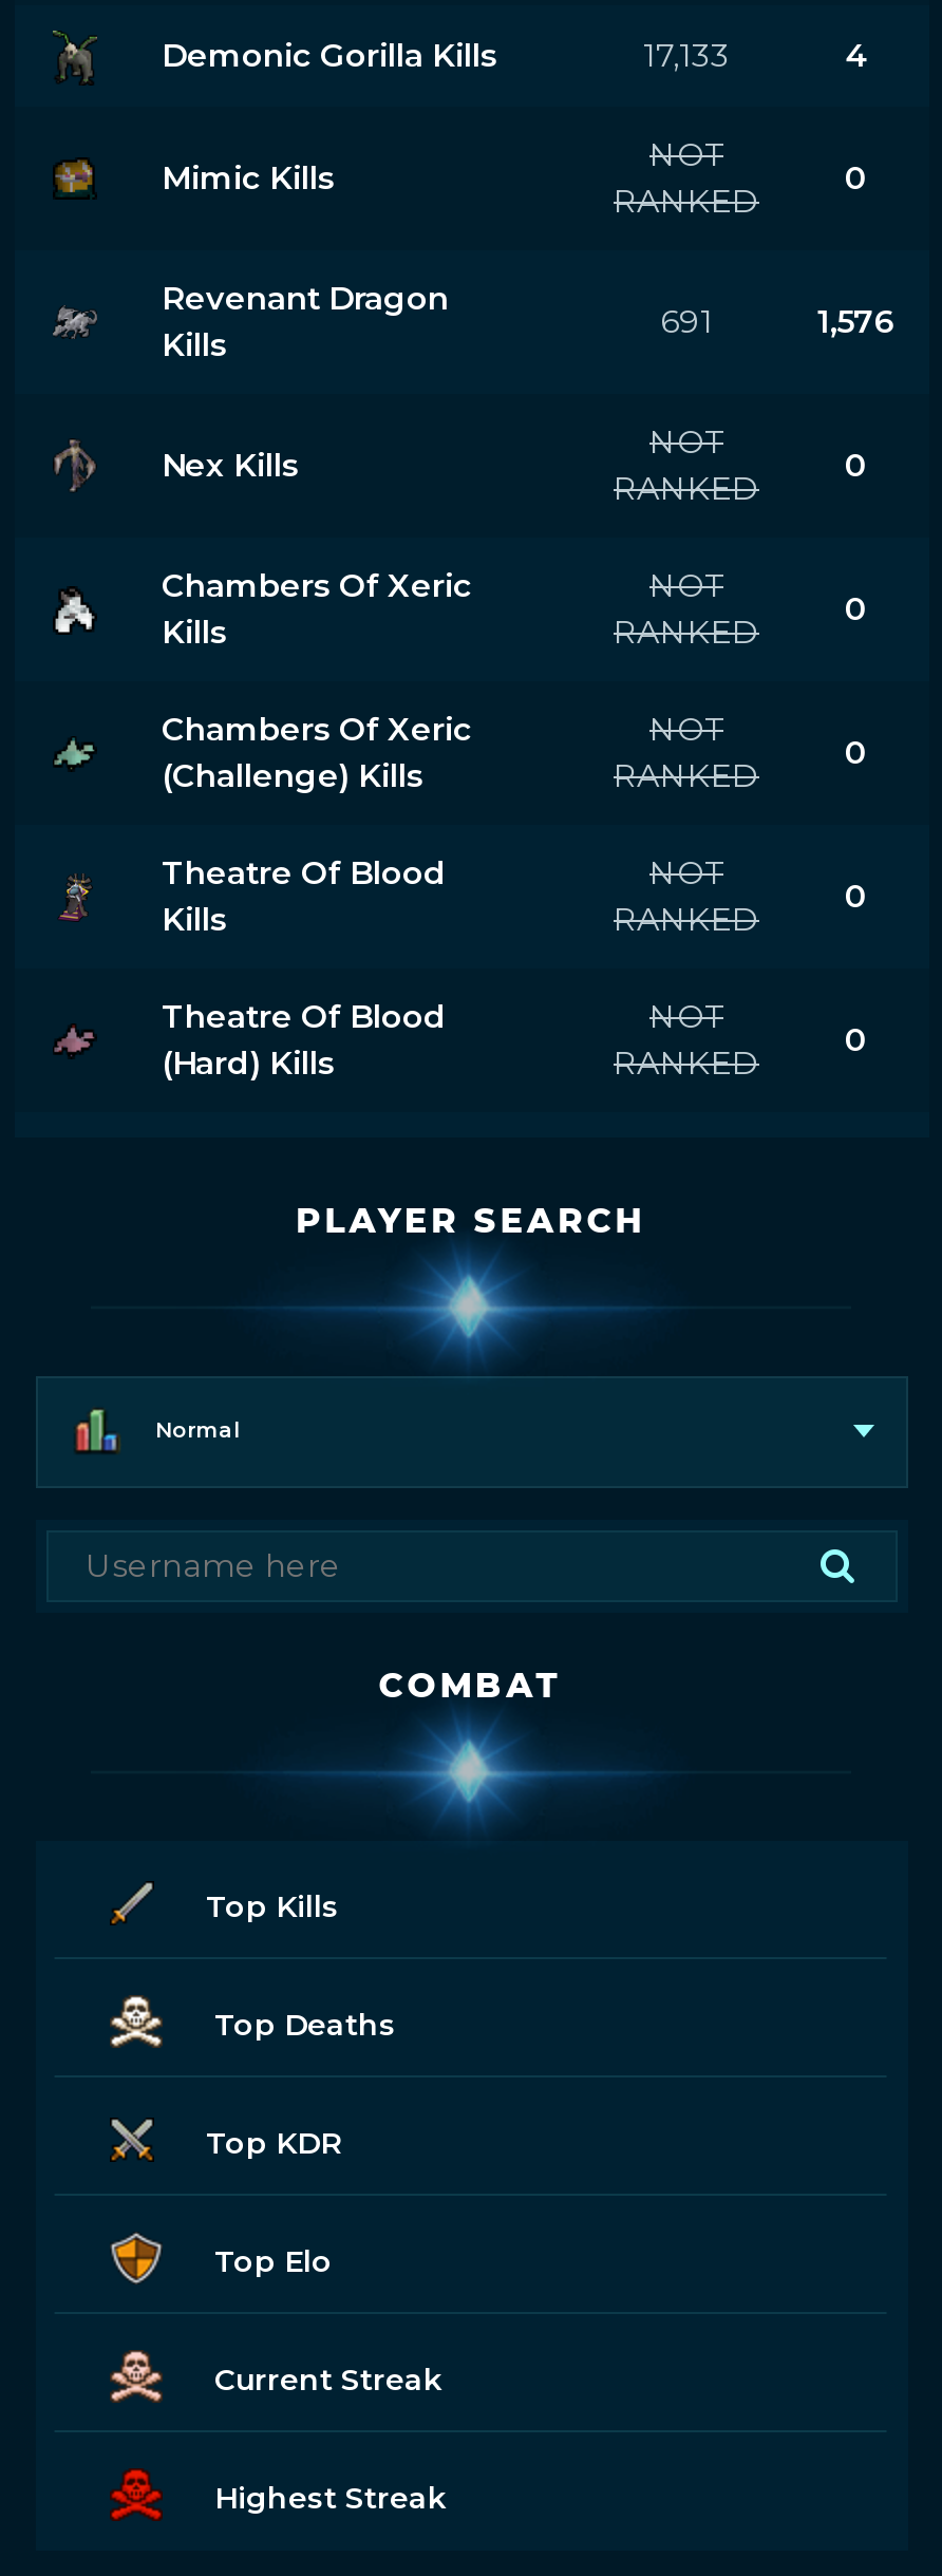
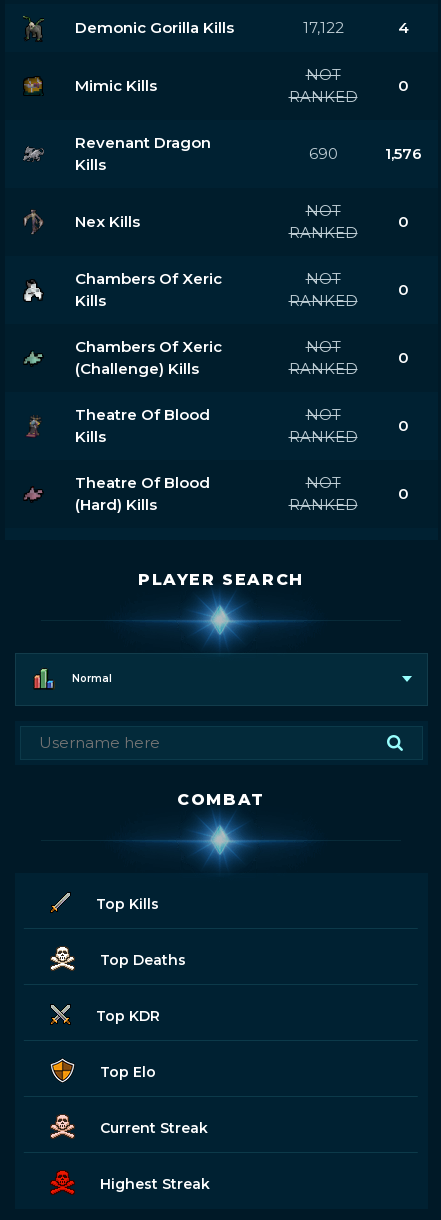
[643,34,730,74] 17,133 -> [302,18,343,37] 17,122
[660,300,713,341] 691 -> [308,144,337,163] 690

